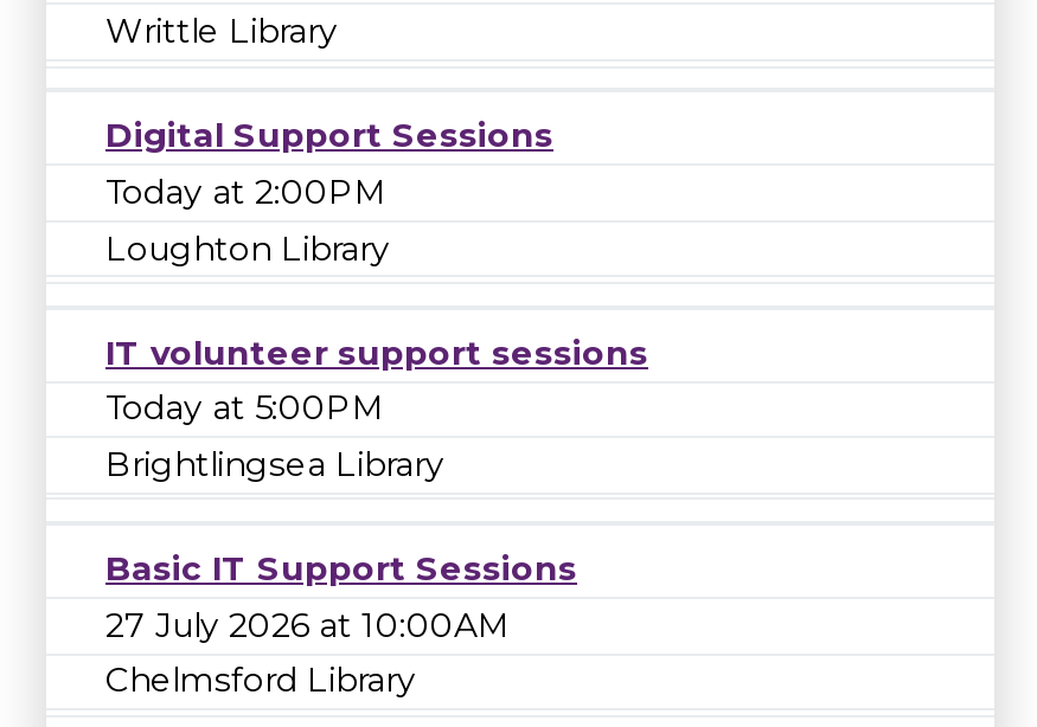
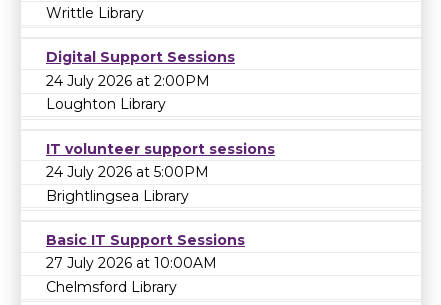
[105,170,388,212] Today at 2:00PM -> [46,72,210,90] 24 July 2026 at 2:00PM
[105,386,385,429] Today at 5:00PM -> [46,163,209,181] 24 July 2026 at 5:00PM

